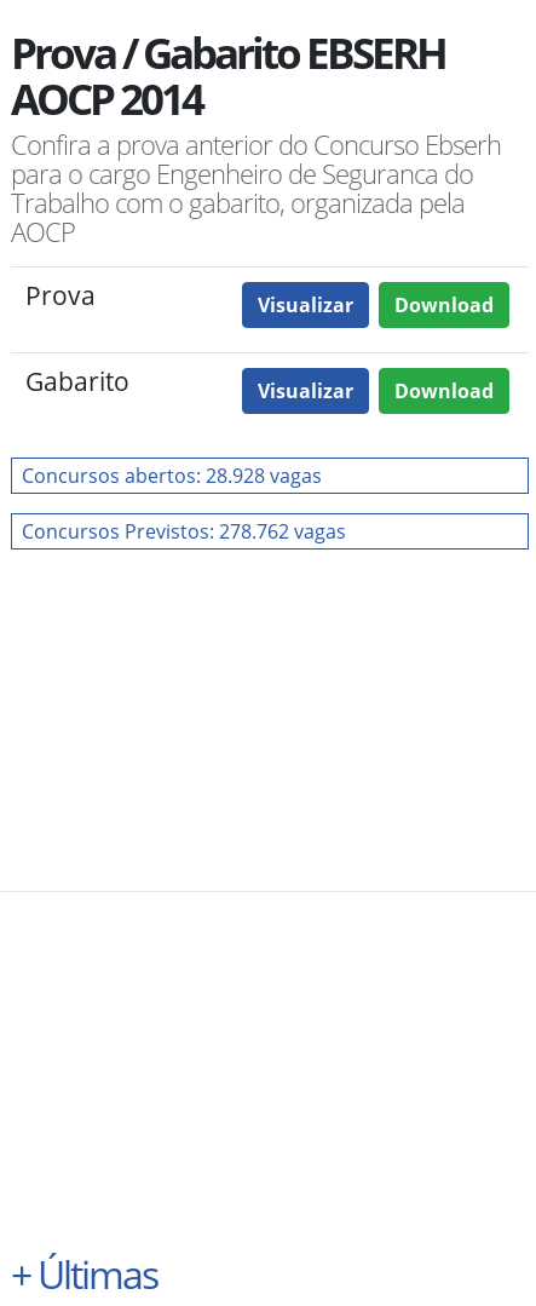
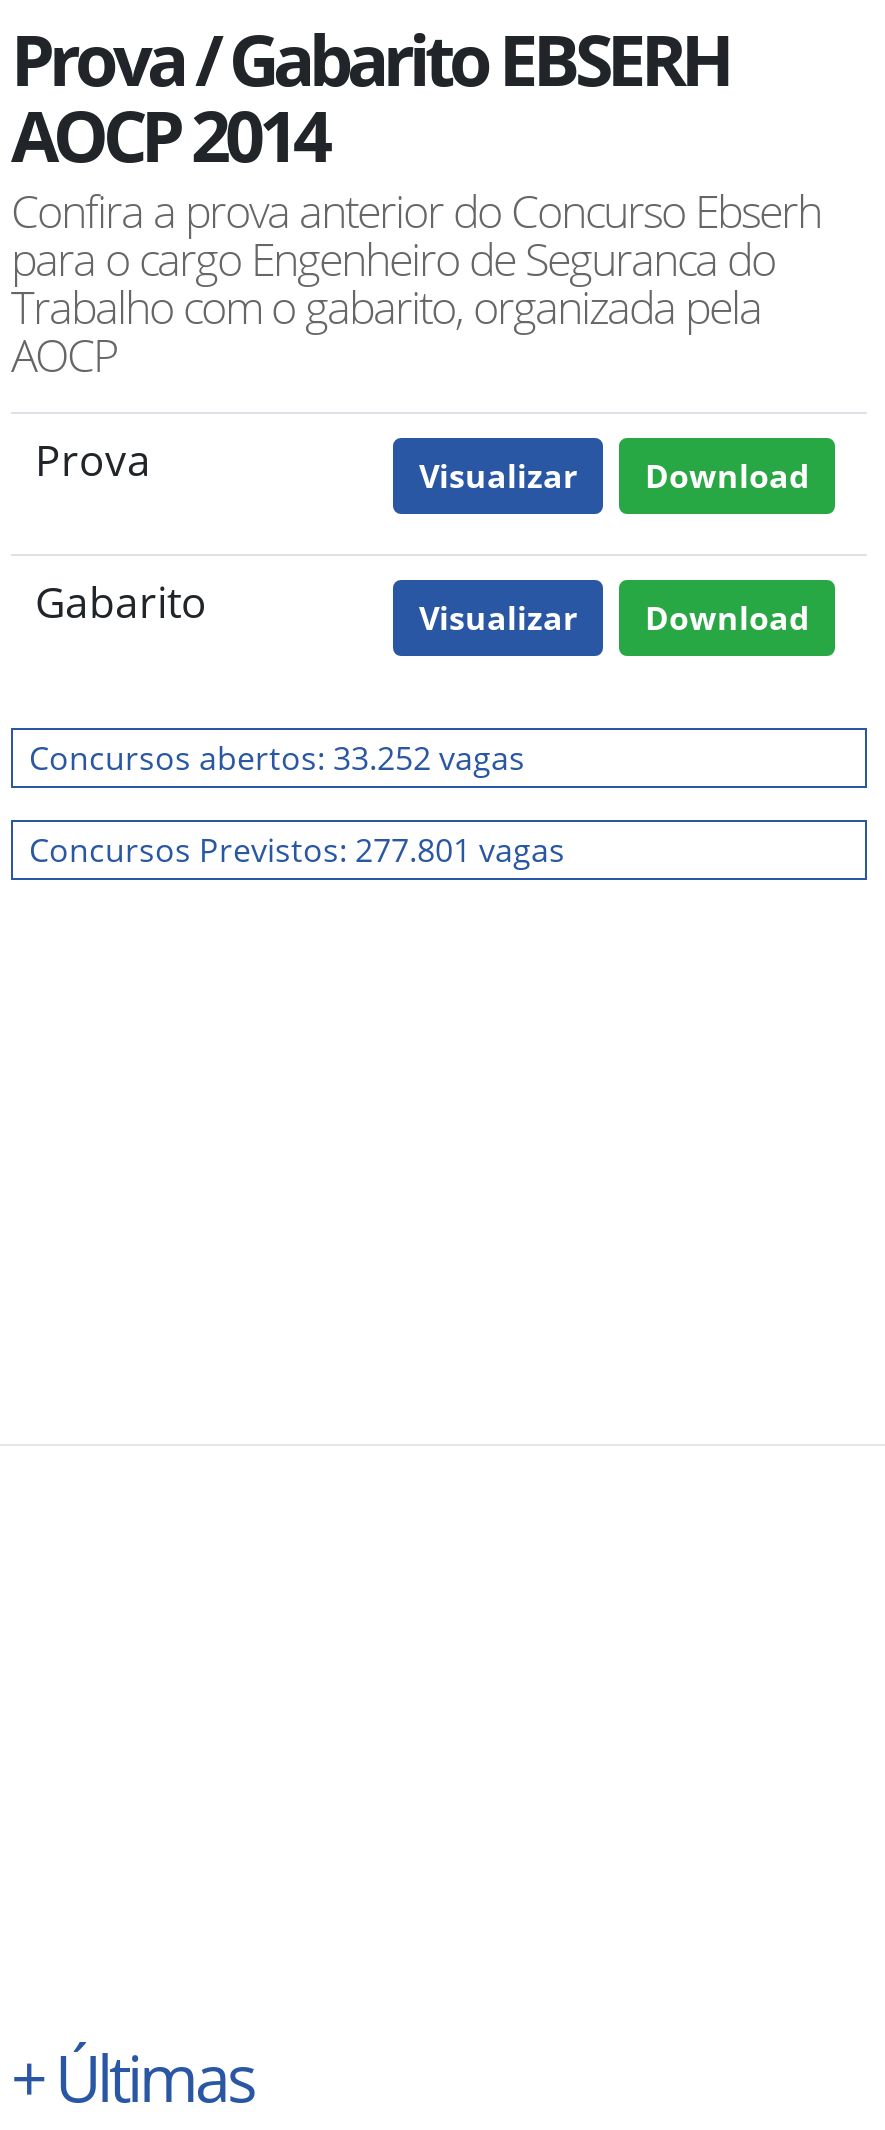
[22,462,322,489] Concursos abertos: 28.928 vagas -> [29,736,525,780] Concursos abertos: 33.252 vagas
[22,518,346,545] Concursos Previstos: 278.762 vagas -> [29,828,565,872] Concursos Previstos: 277.801 vagas

